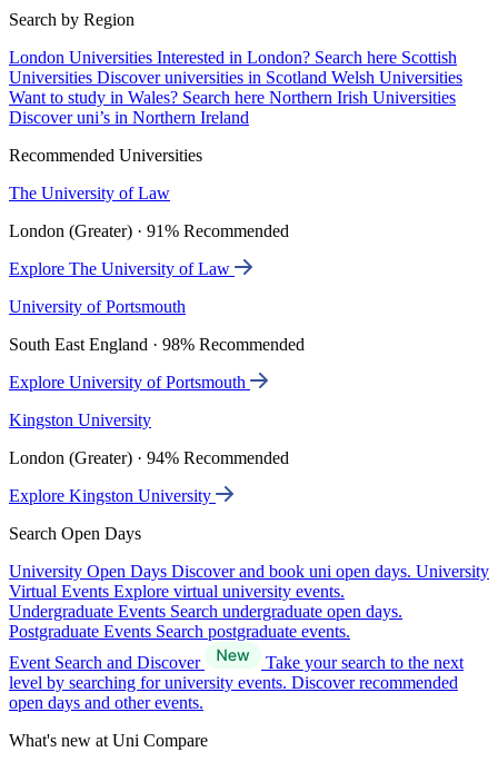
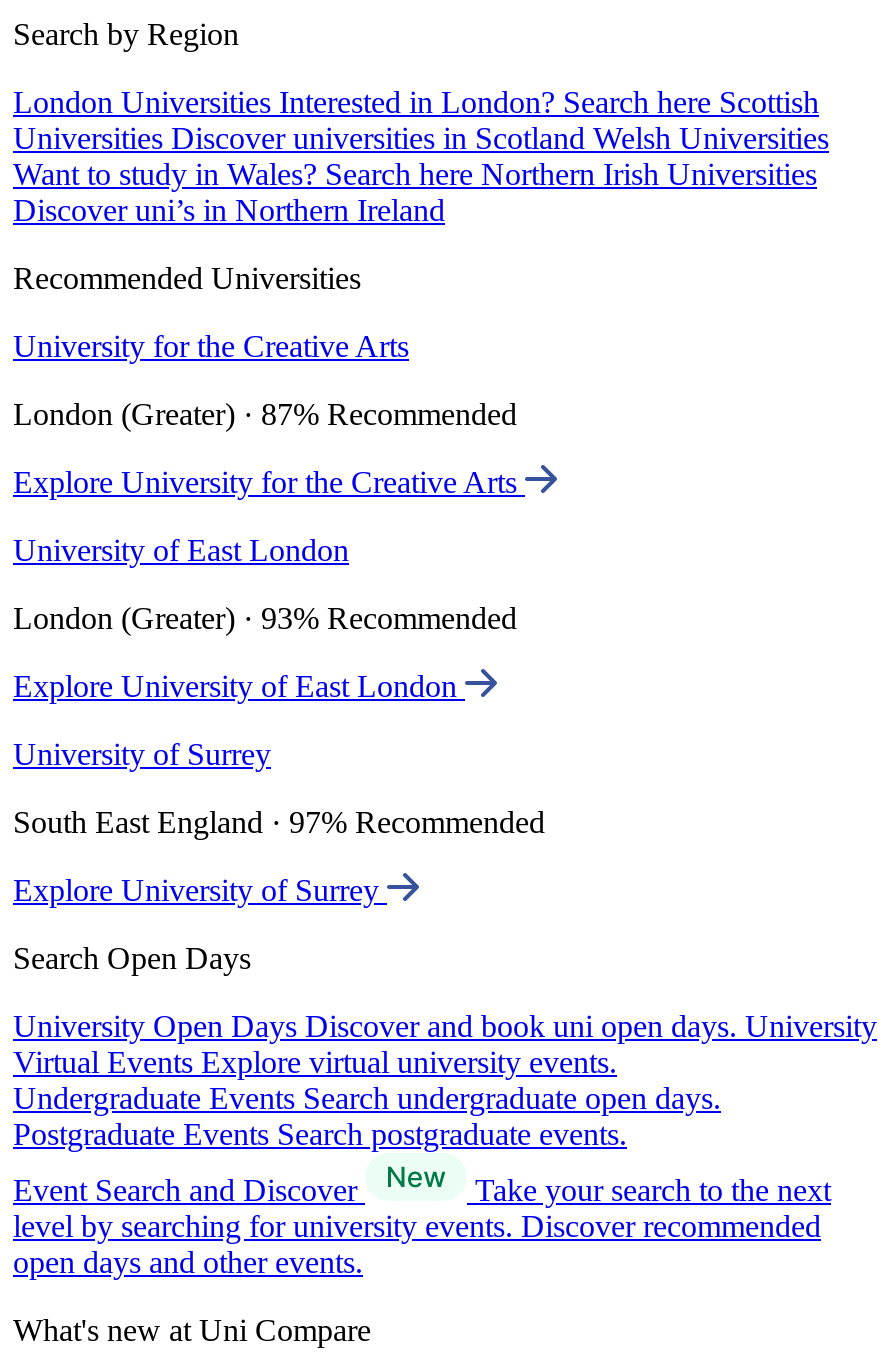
[9,184,170,203] The University of Law -> [13,329,409,363] University for the Creative Arts
[9,221,289,240] London (Greater) · 91% Recommended -> [13,397,517,431] London (Greater) · 87% Recommended
[9,259,235,278] Explore The University of Law -> [13,465,525,499] Explore University for the Creative Arts
[9,297,186,316] University of Portsmouth -> [13,533,349,567] University of East London
[9,335,305,354] South East England · 98% Recommended -> [13,601,517,635] London (Greater) · 93% Recommended
[9,373,250,392] Explore University of Portsmouth -> [13,669,465,703] Explore University of East London
[9,411,151,430] Kingston University -> [13,737,271,771] University of Surrey
[9,448,289,467] London (Greater) · 94% Recommended -> [13,805,545,839] South East England · 97% Recommended
[9,486,216,505] Explore Kingston University -> [13,873,387,907] Explore University of Surrey

